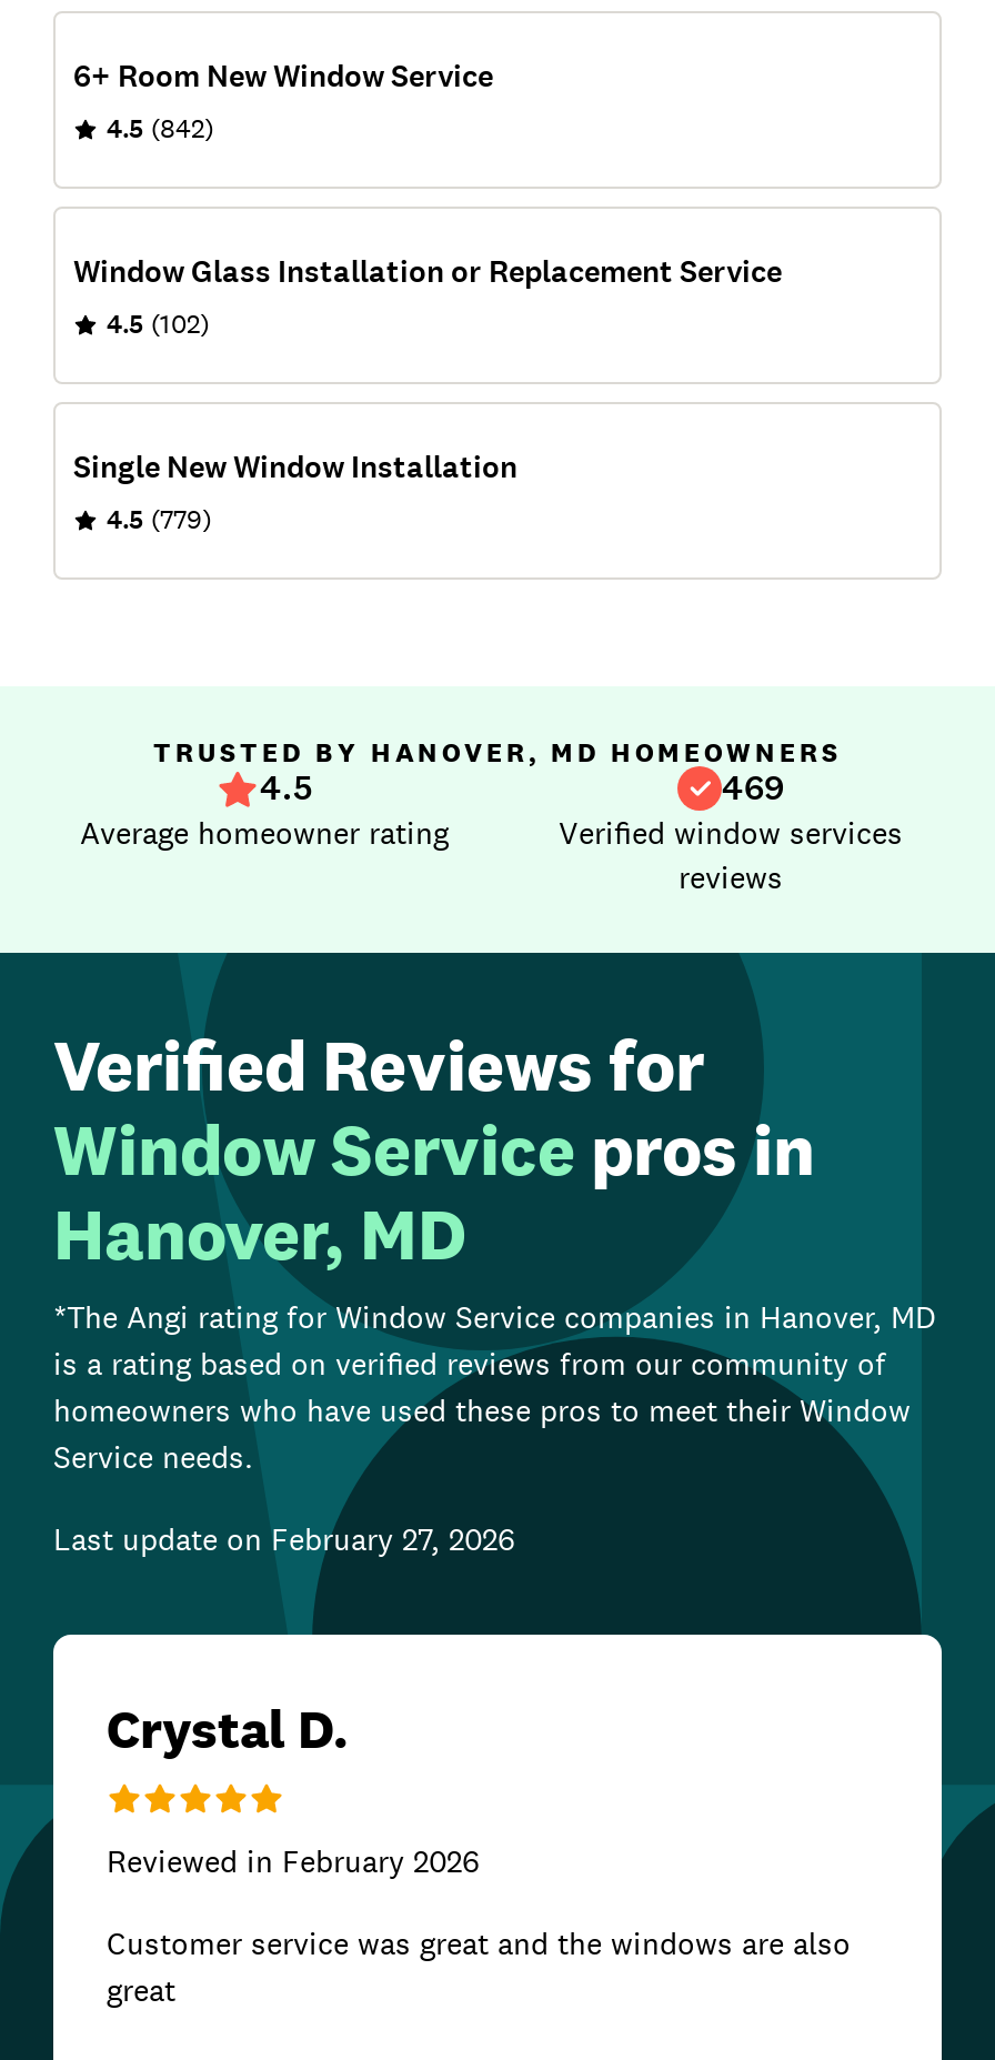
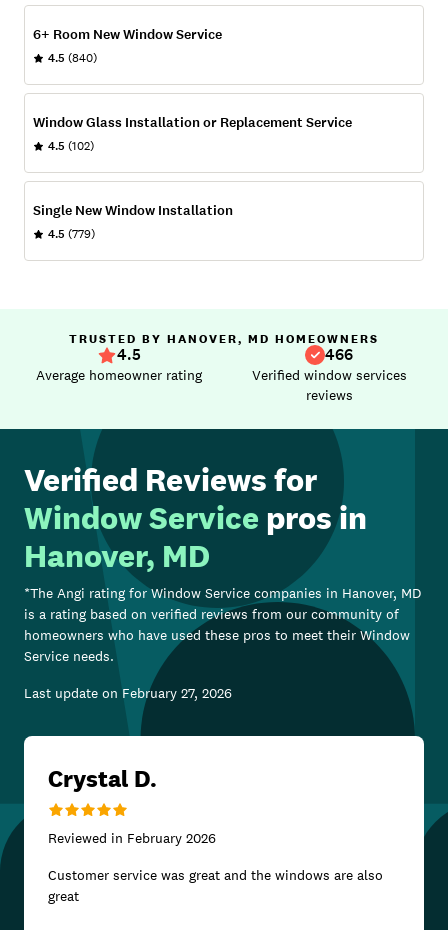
[107,110,213,145] 4.5 (842) -> [48,49,97,65] 4.5 (840)
[722,764,784,811] 469 -> [325,344,353,365] 466

